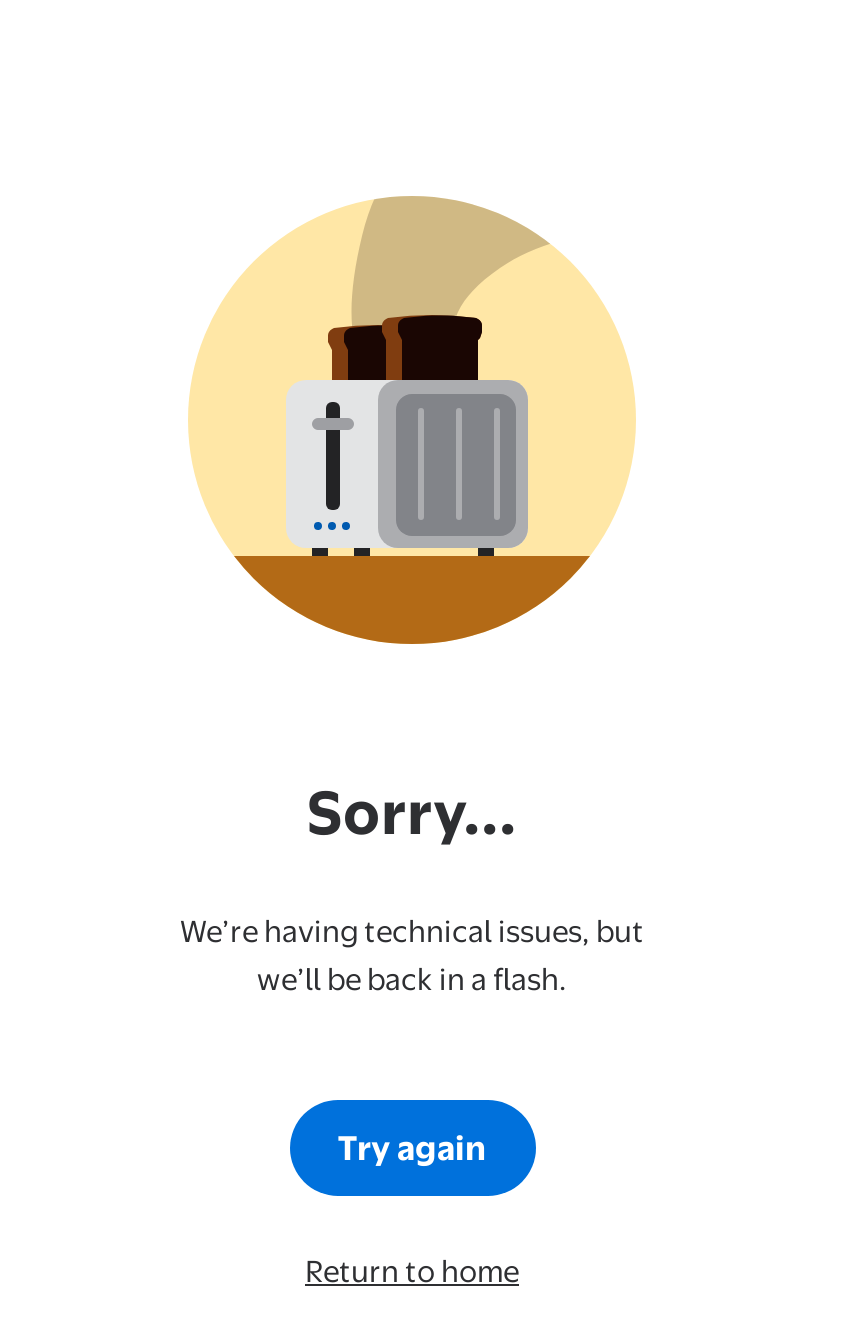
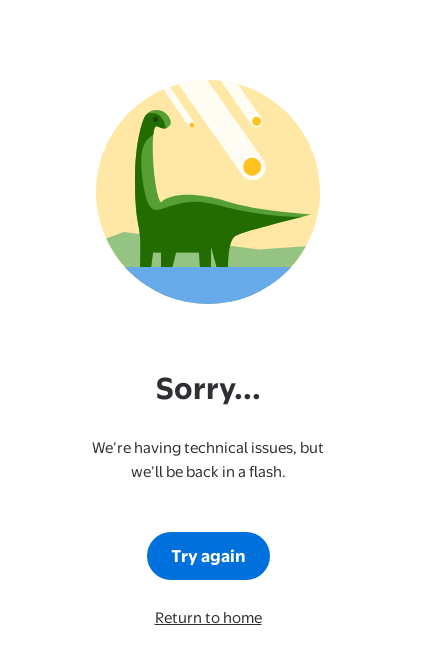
[210,196,610,646] [image] -> [106,81,310,305] [image]

